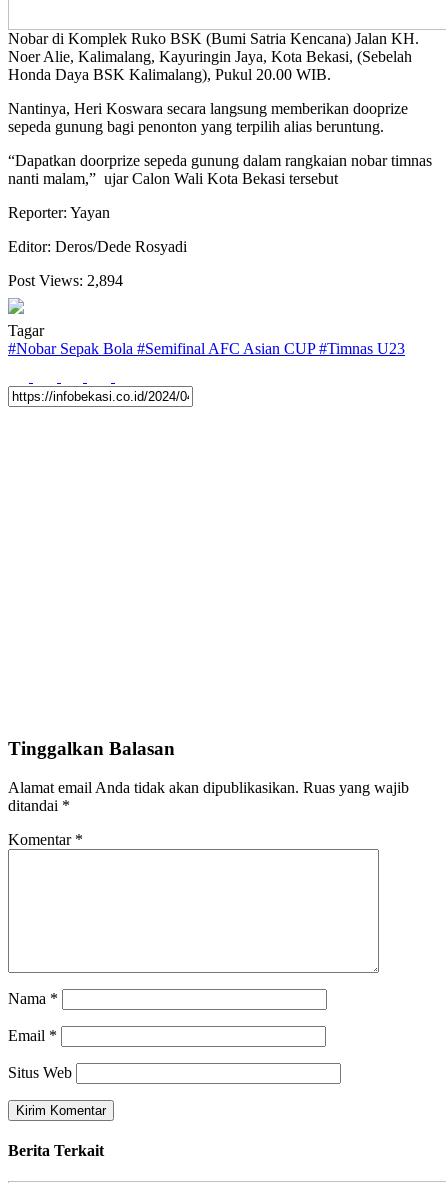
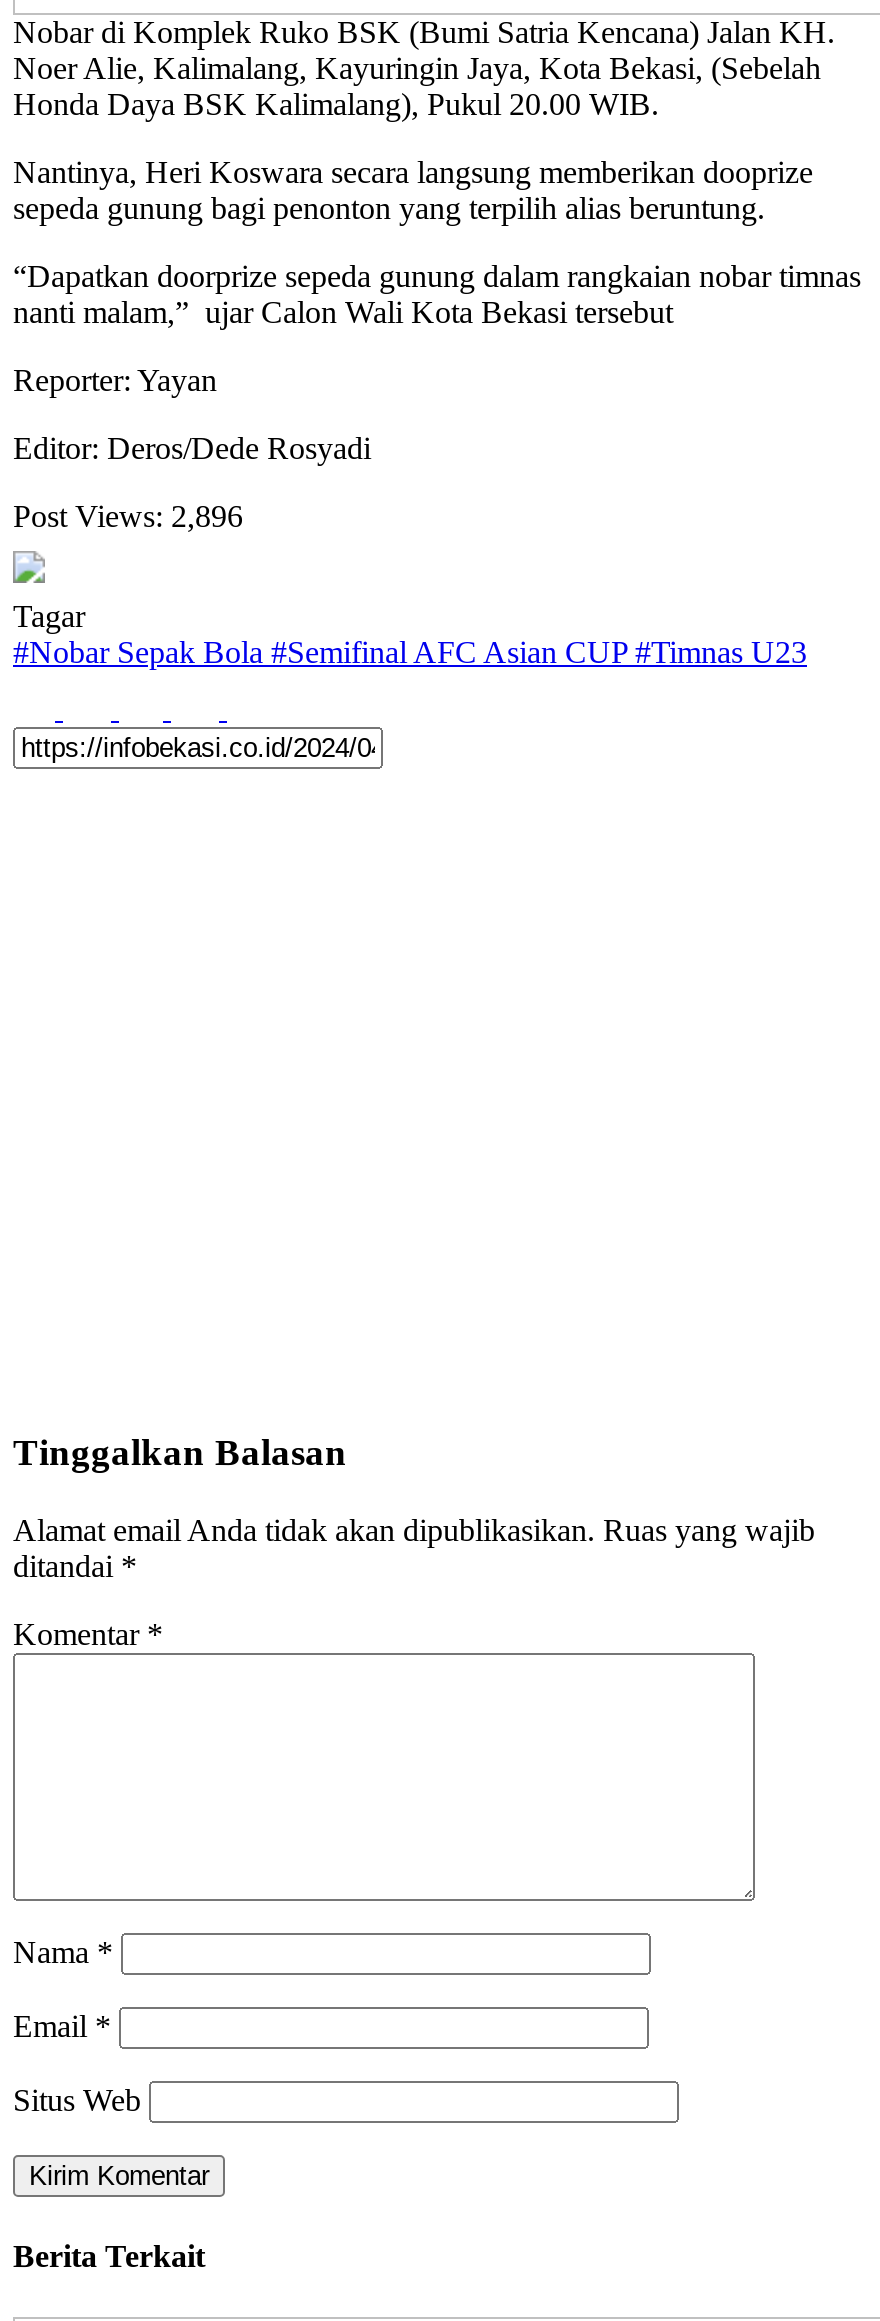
[8,272,123,289] Post Views: 2,894 -> [13,500,243,534] Post Views: 2,896

